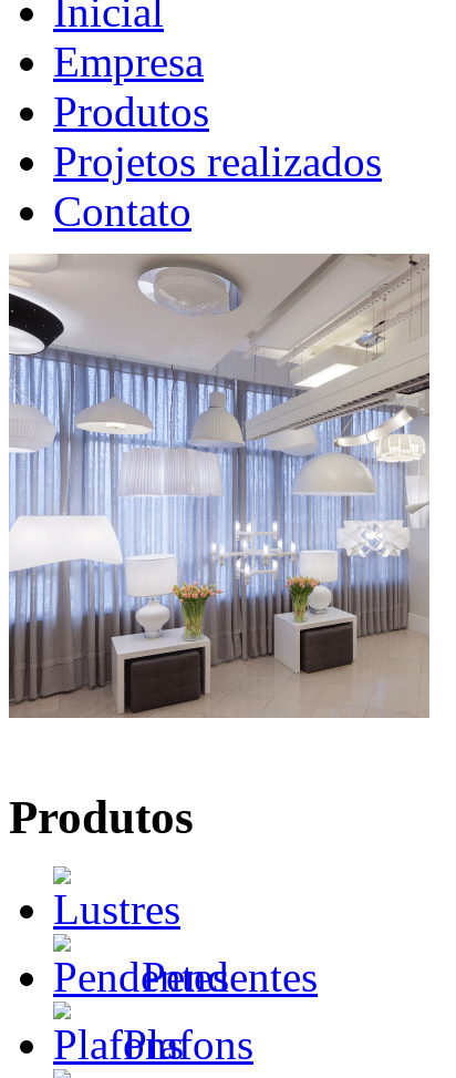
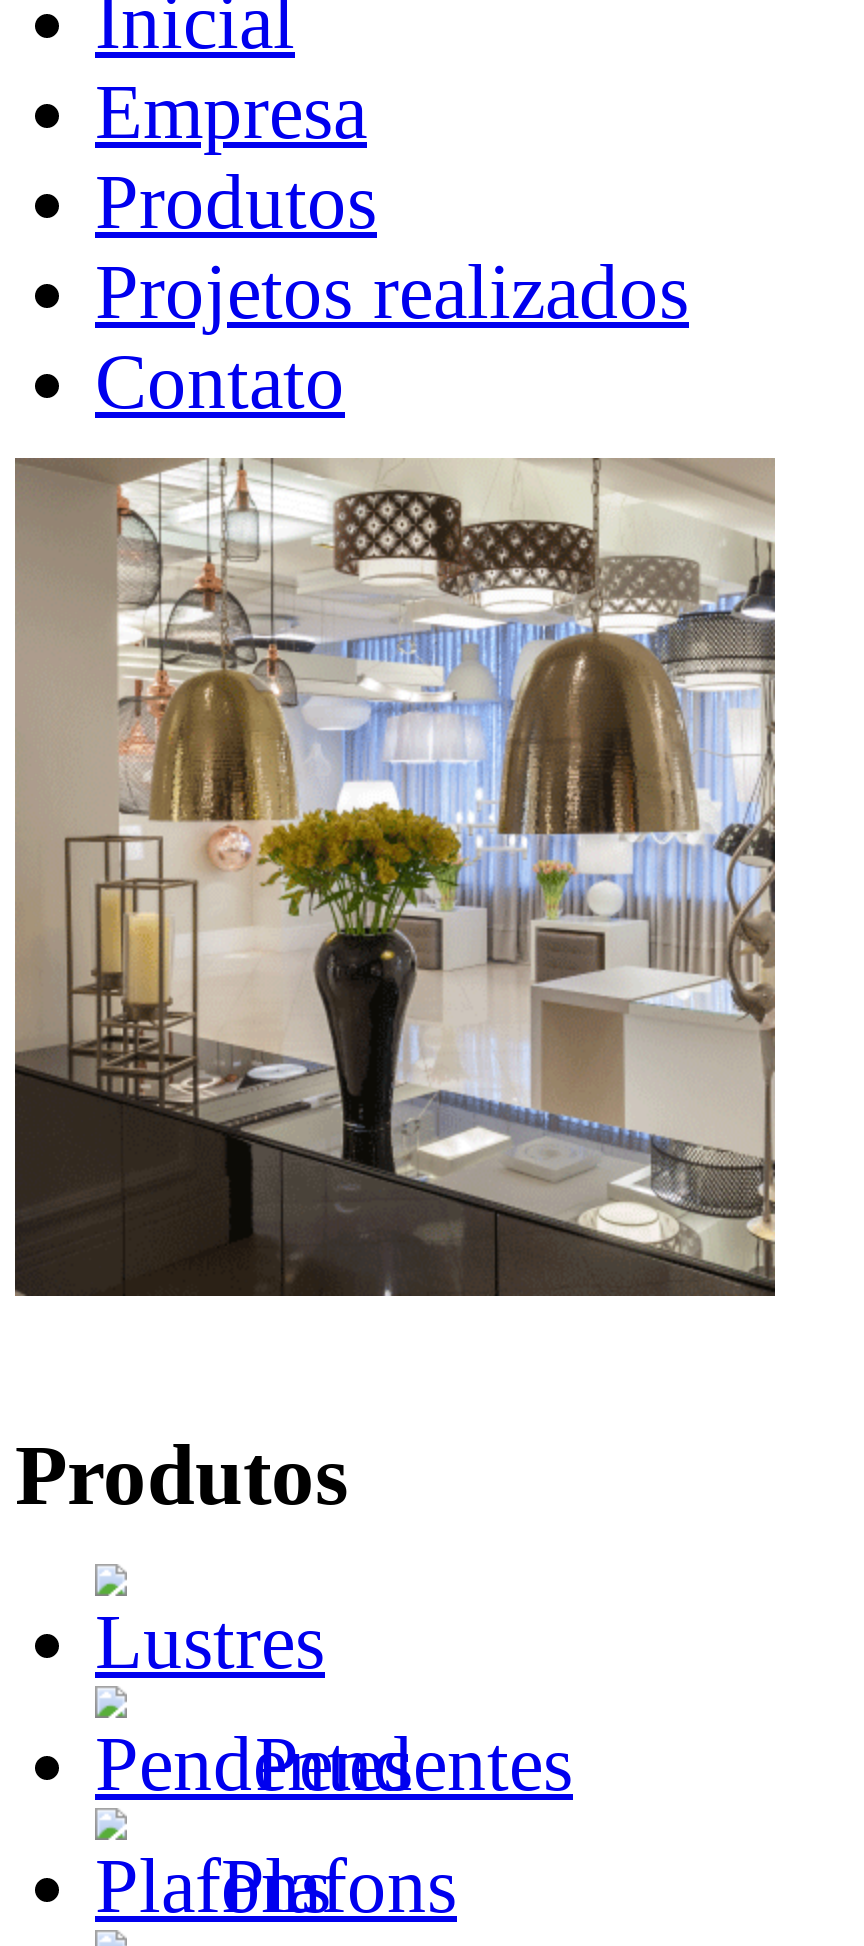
[8,254,429,719] [image] -> [13,456,777,1298] [image]

